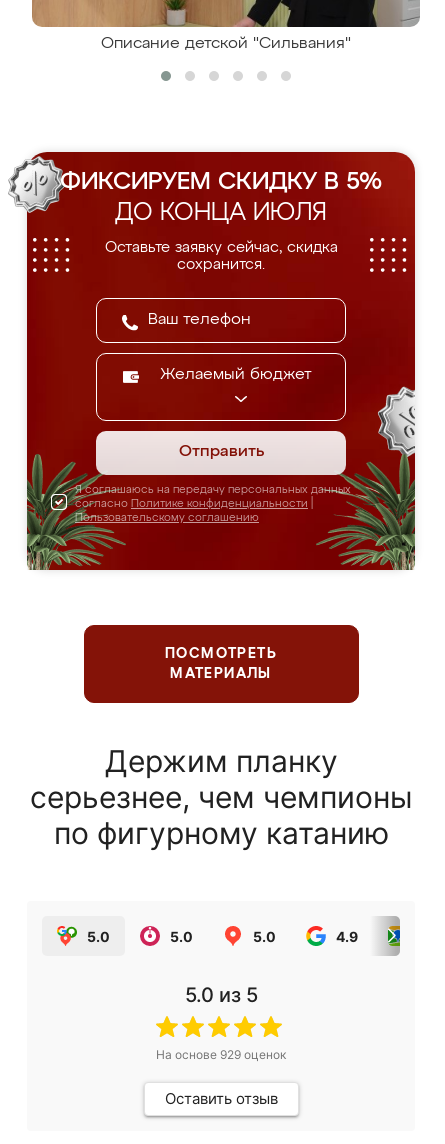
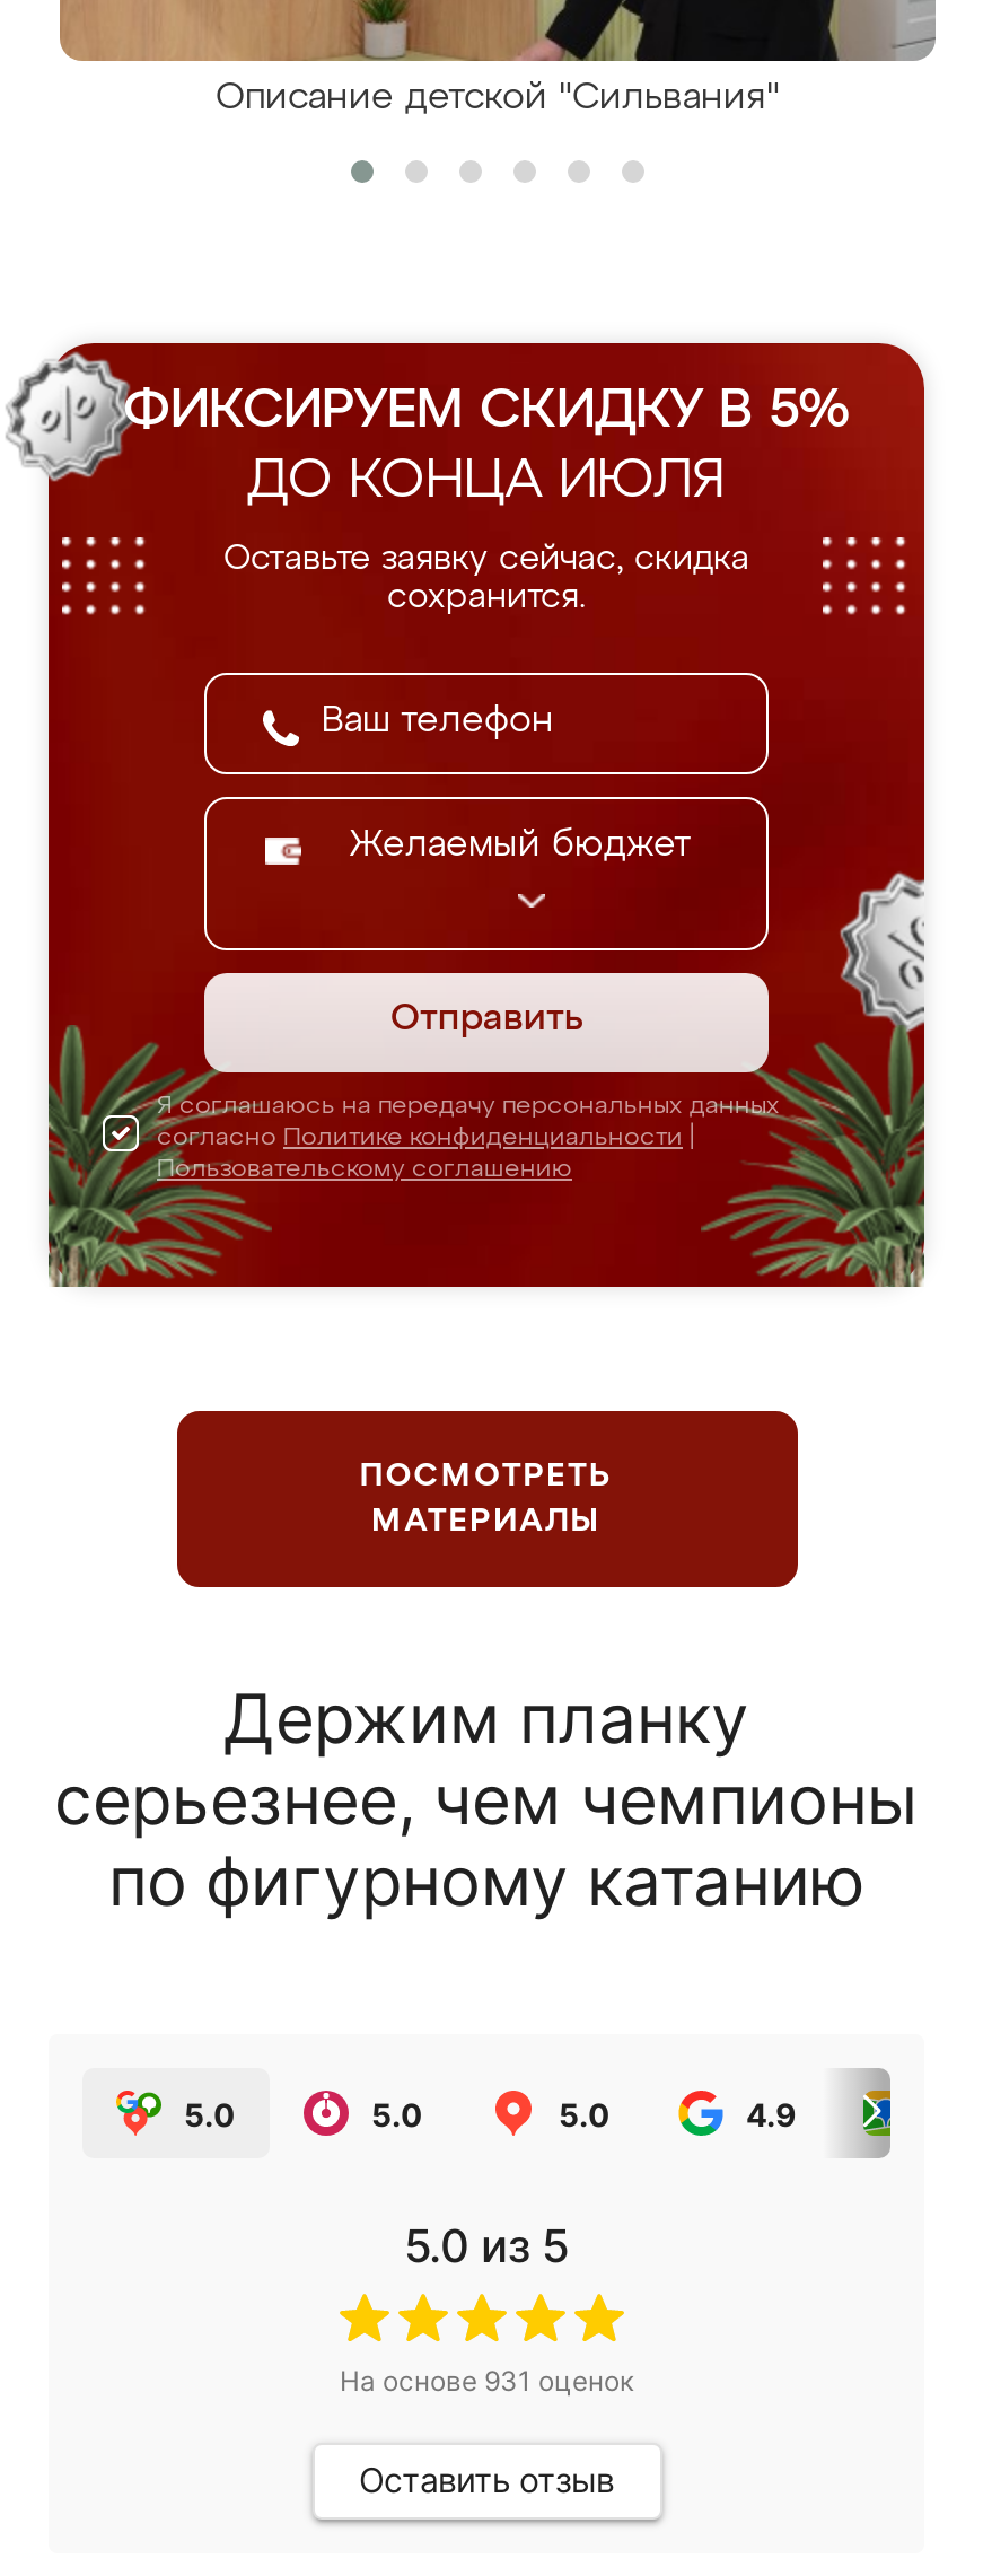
[156,1047,286,1062] На основе 929 оценок -> [340,2364,633,2398] На основе 931 оценок

